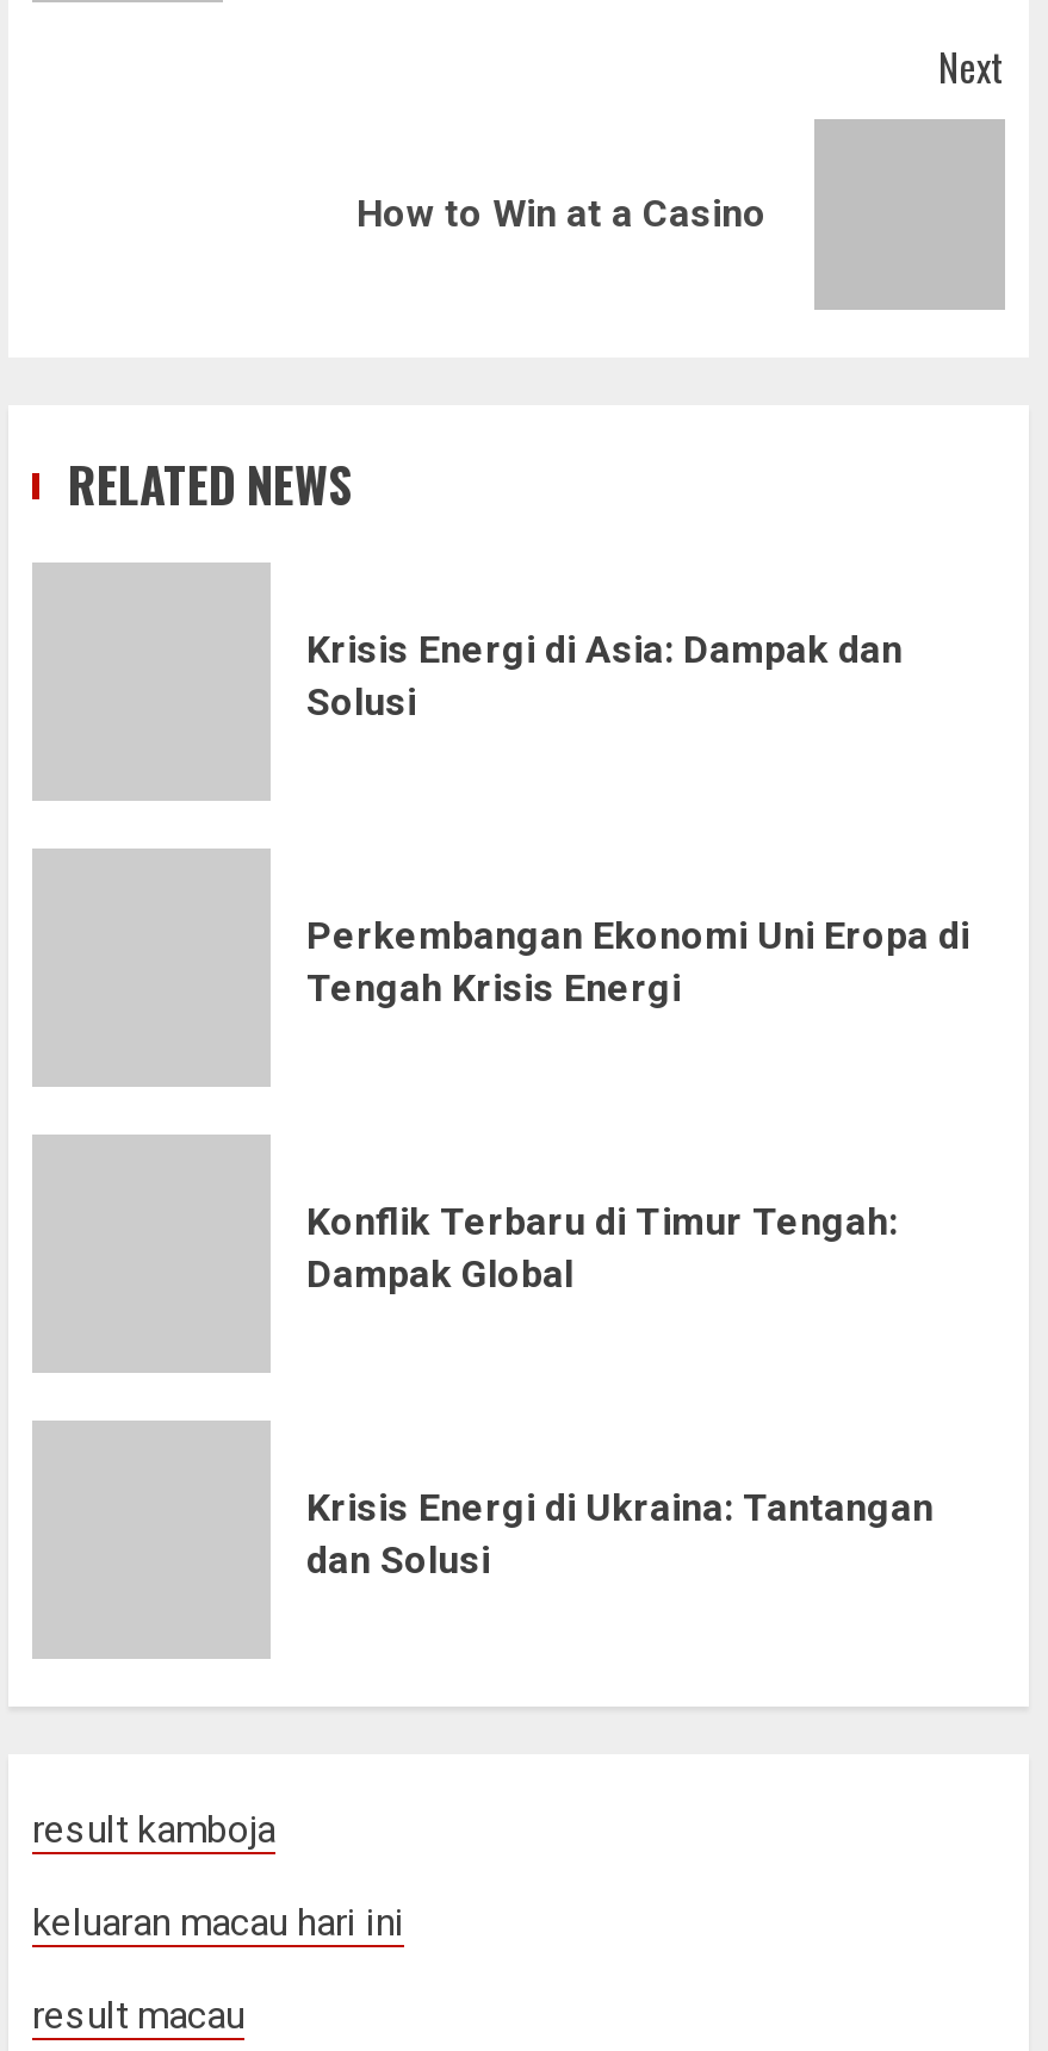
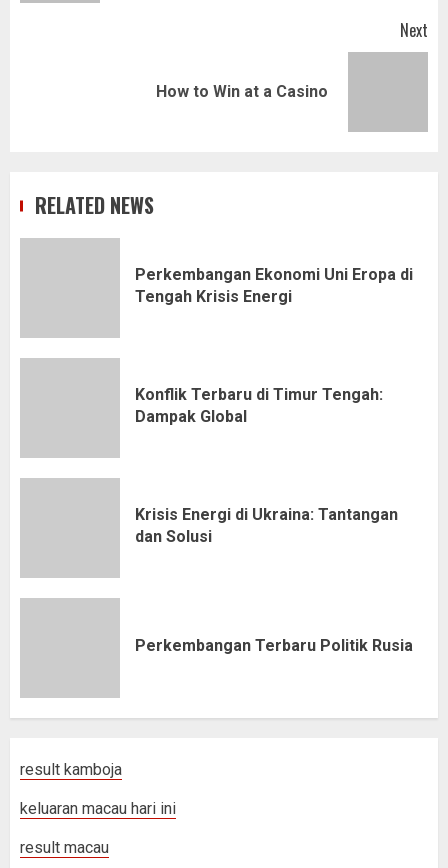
[306,626,903,723] Krisis Energi di Asia: Dampak dan | Solusi -> none
moved [306,912,969,1581] -> [135,264,413,545]: Perkembangan Ekonomi Uni Eropa di | Tengah Krisis Energi | Konflik Terbaru di Timur Tengah: | Dampak Global | Krisis Energi di Ukraina: Tantangan | dan Solusi
none -> [135,635,413,654] Perkembangan Terbaru Politik Rusia

